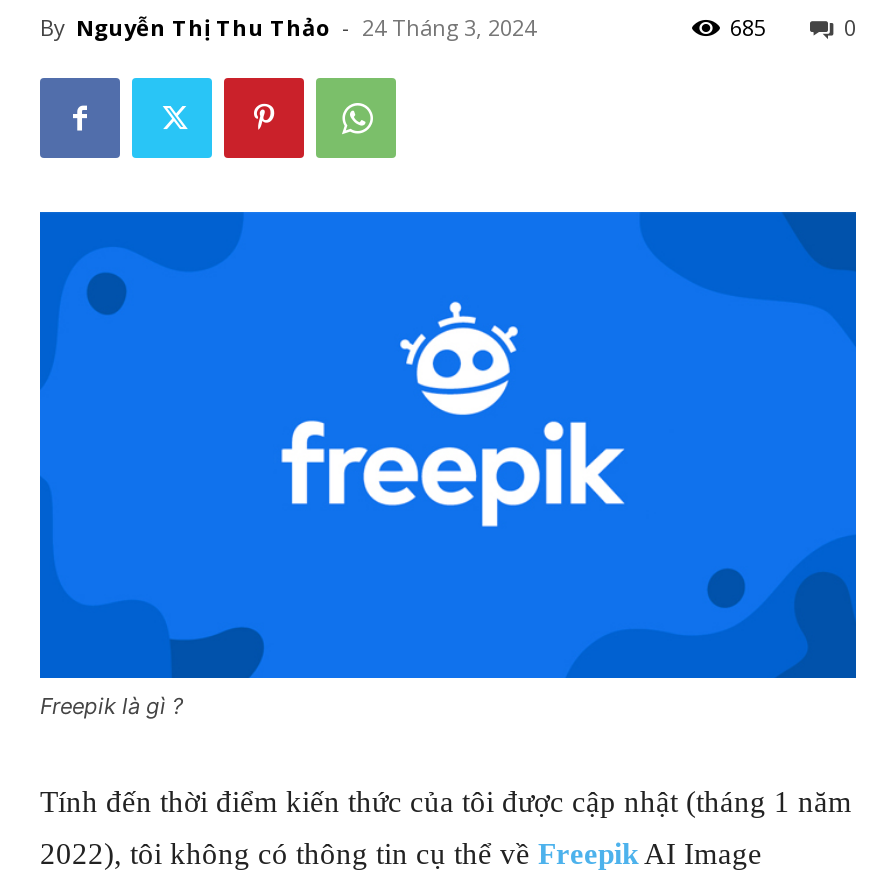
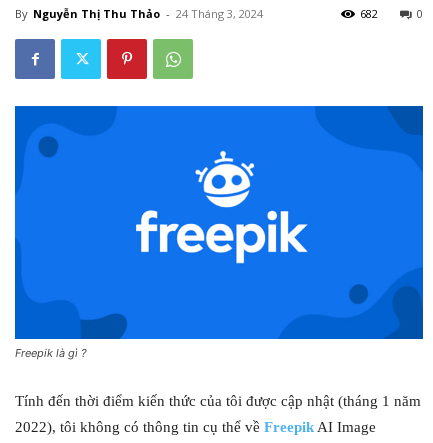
[730,12,766,42] 685 -> [360,6,378,21] 682

